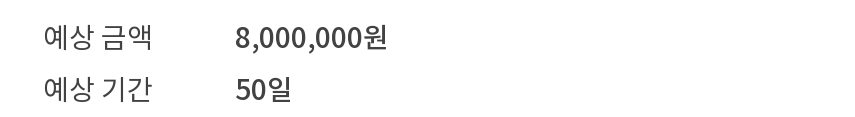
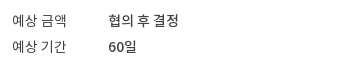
[235,20,389,56] 8,000,000원 -> [108,12,179,30] 협의 후 결정
[235,72,293,108] 50일 -> [108,38,137,56] 60일

